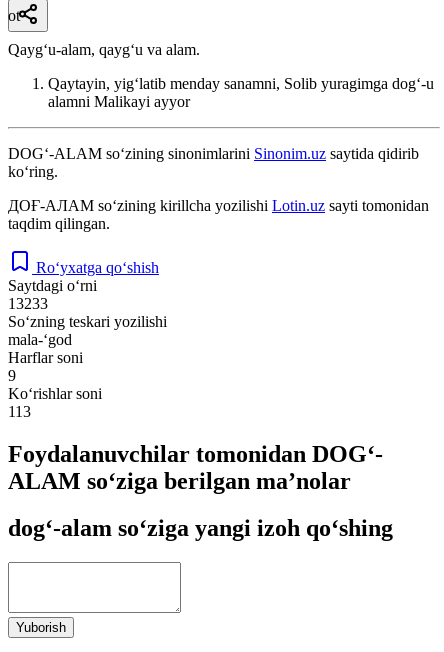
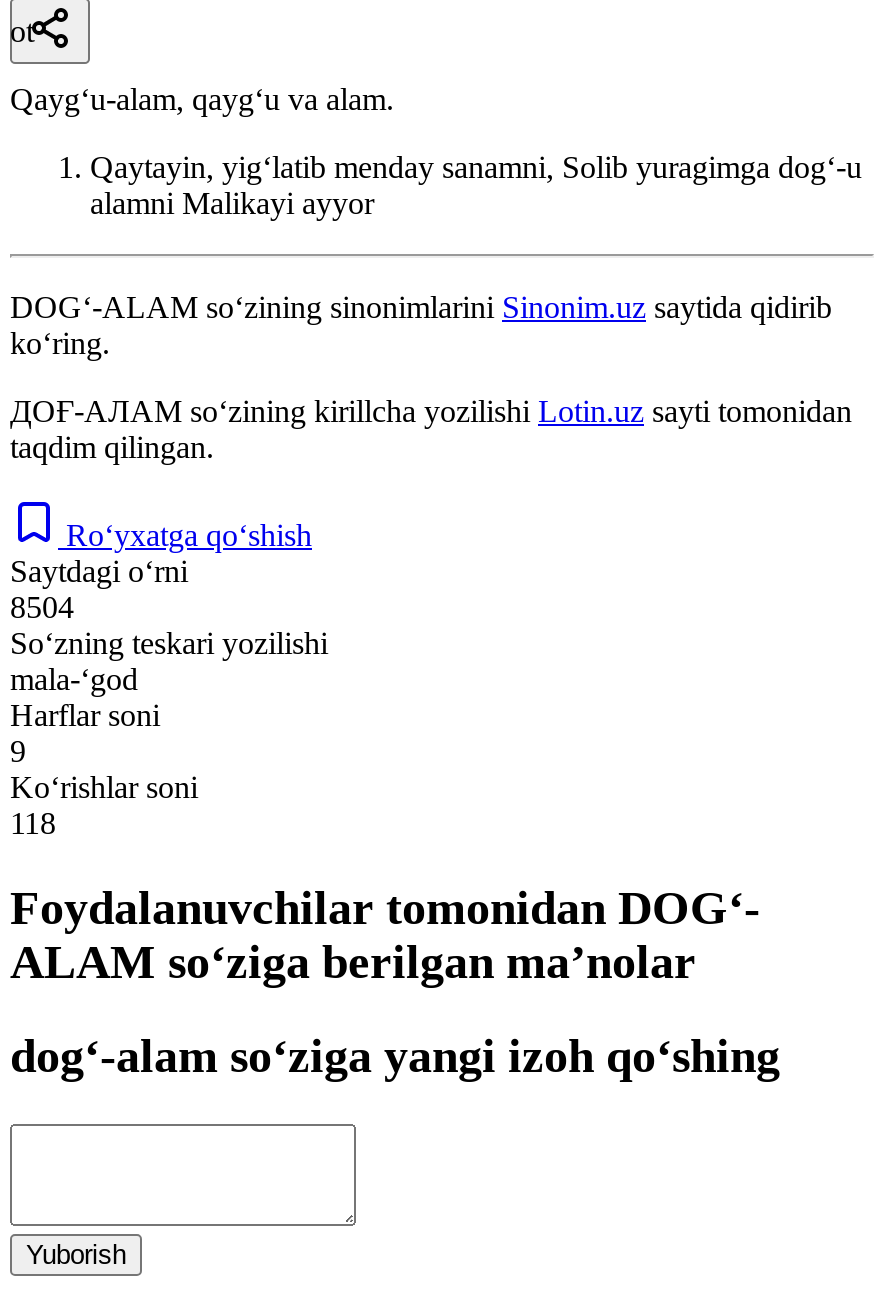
[8,295,48,312] 13233 -> [10,590,74,624] 8504
[8,403,31,420] 113 -> [10,806,56,840] 118

